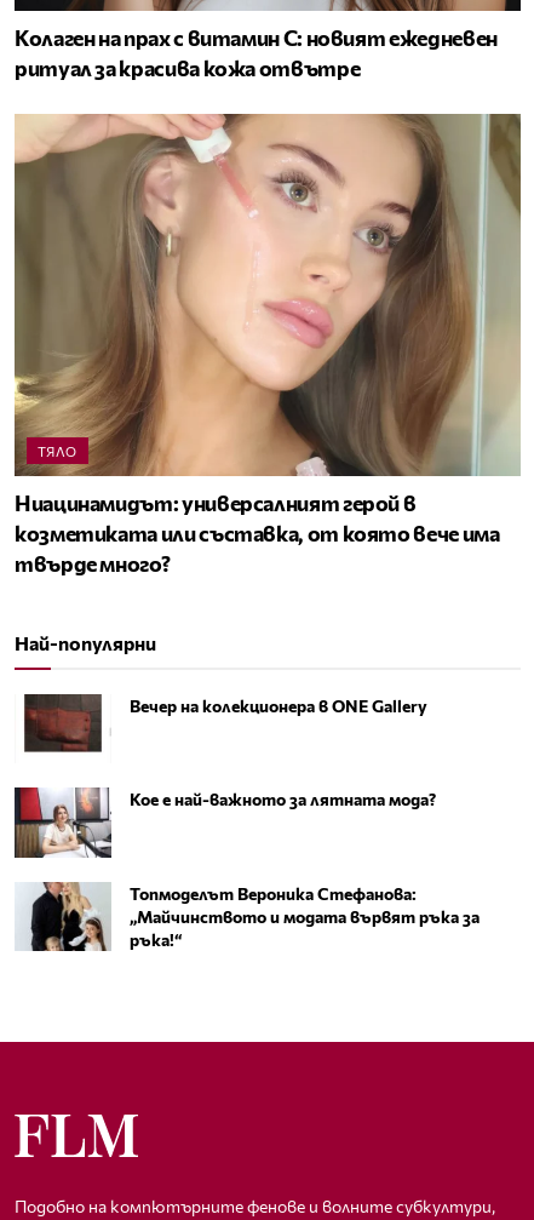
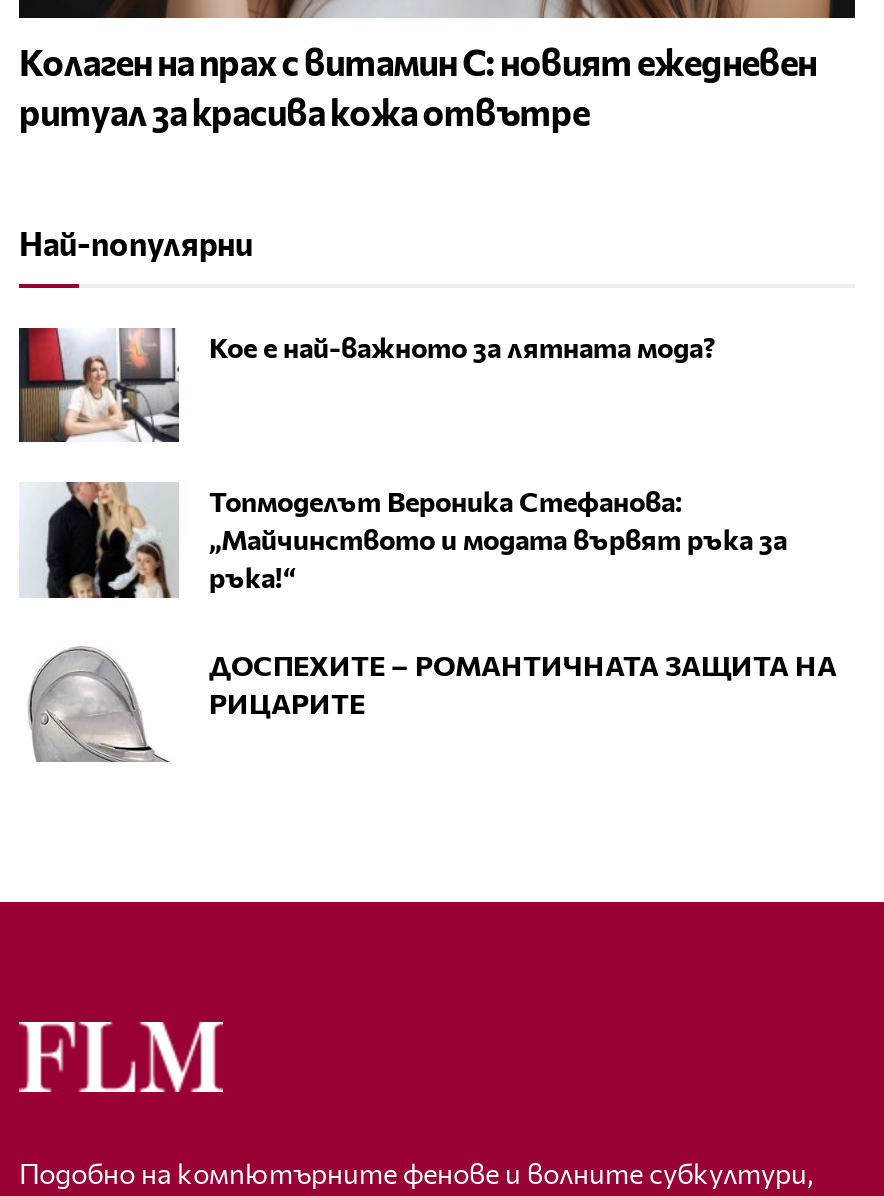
[13,113,522,577] [image] | ТЯЛО | Ниацинамидът: универсалният герой в | козметиката или съставка, от която вече има | твърде много? -> none
[16,693,427,763] [image] | Вечер на колекционера в ONE Gallery -> none
moved [15,785,480,949] -> [19,324,787,595]: [image] | Кое е най-важното за лятната мода? | Топмоделът Вероника Стефанова: | „Майчинството и модата вървят ръка за | ръка!“
none -> [27,646,837,764] [image] | ДОСПЕХИТЕ – РОМАНТИЧНАТА ЗАЩИТА НА | РИЦАРИТЕ

